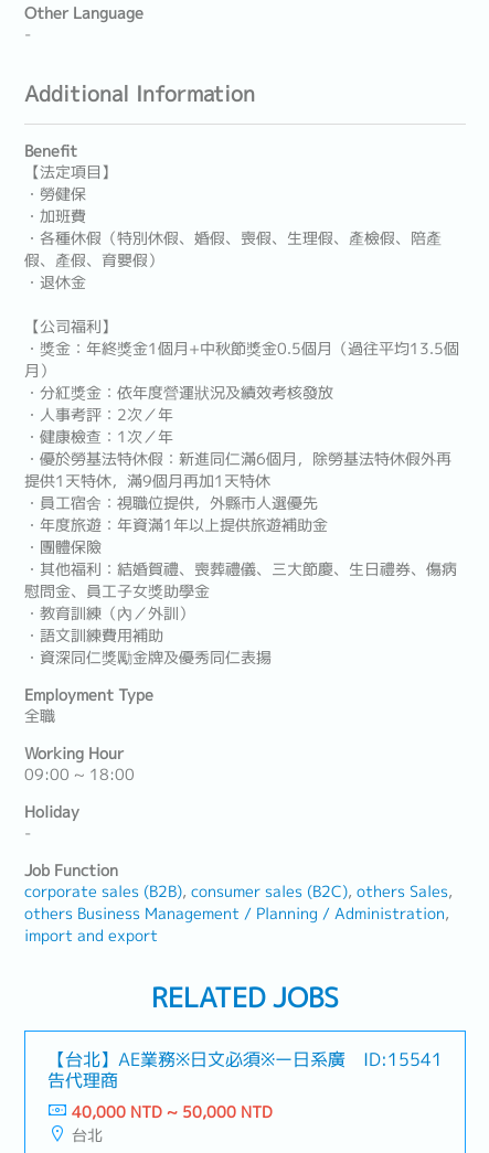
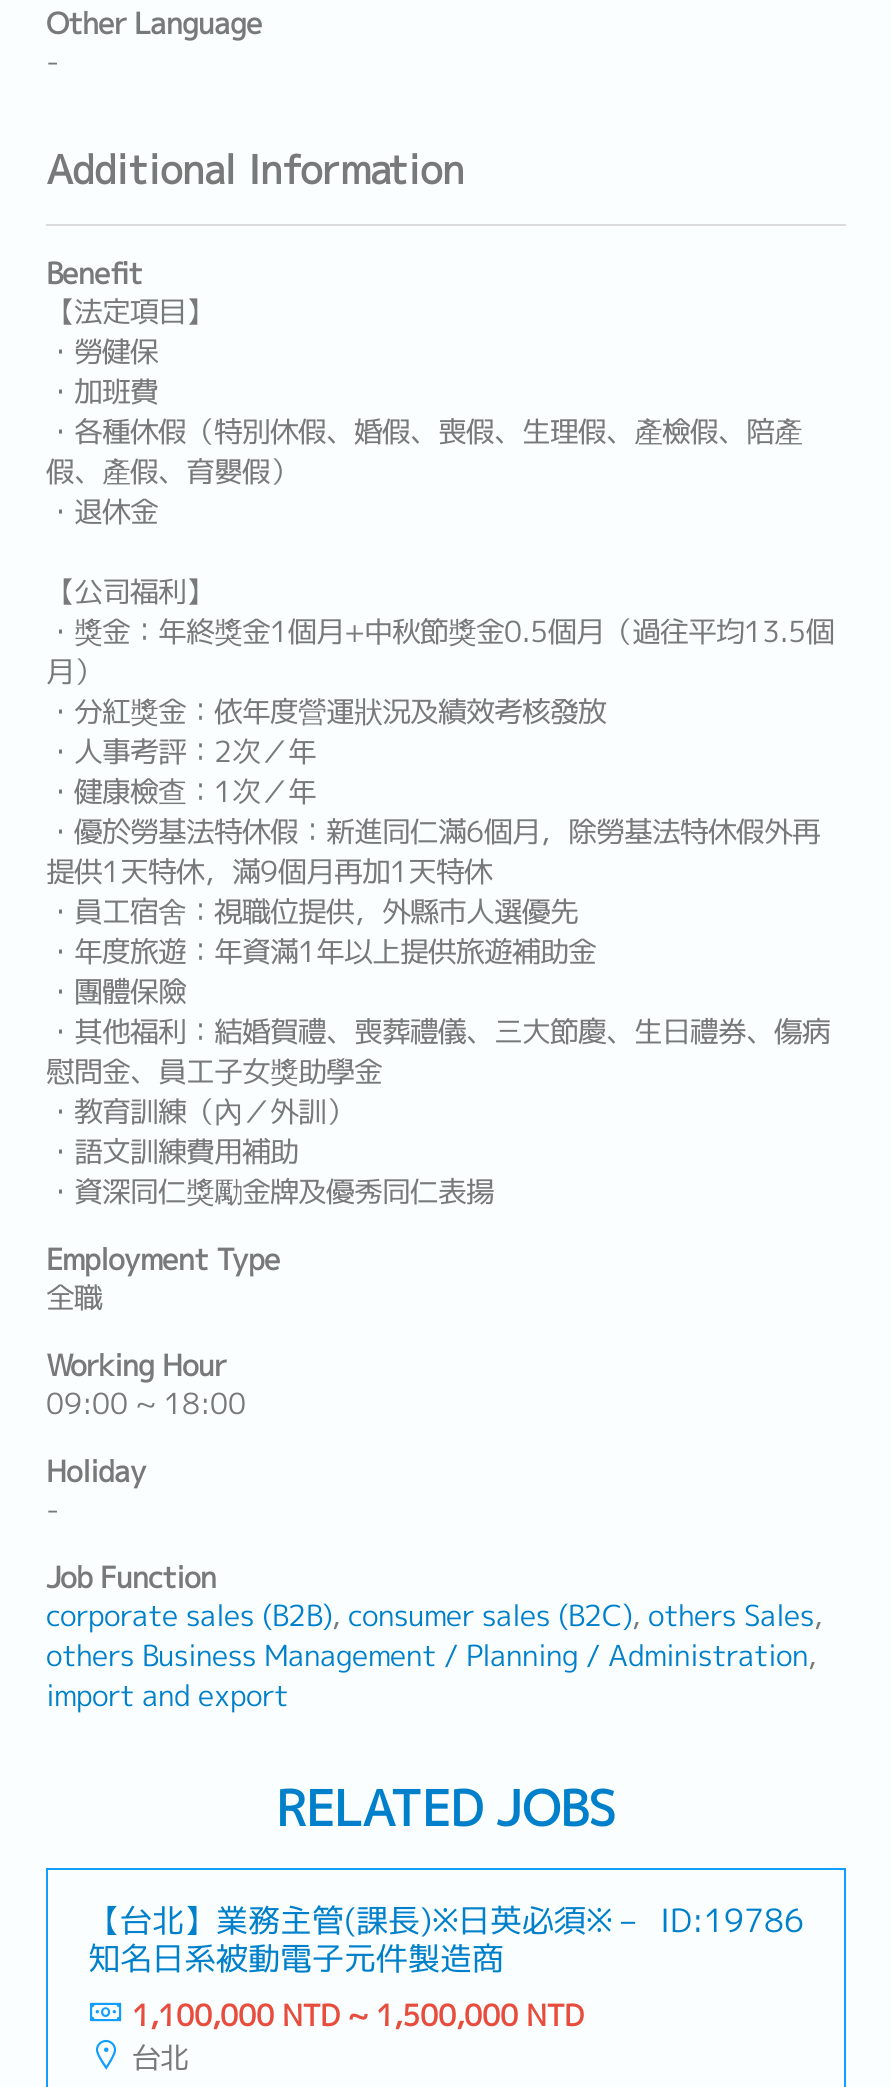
[47,1047,346,1092] 【台北】AE業務※日文必須※ー日系廣 | 告代理商 -> [88,1898,644,1980] 【台北】業務主管(課長)※日英必須※－ | 知名日系被動電子元件製造商
[363,1047,443,1071] ID:15541 -> [660,1898,804,1942] ID:19786
[72,1101,273,1123] 40,000 NTD ~ 50,000 NTD -> [132,1996,584,2036] 1,100,000 NTD ~ 1,500,000 NTD

